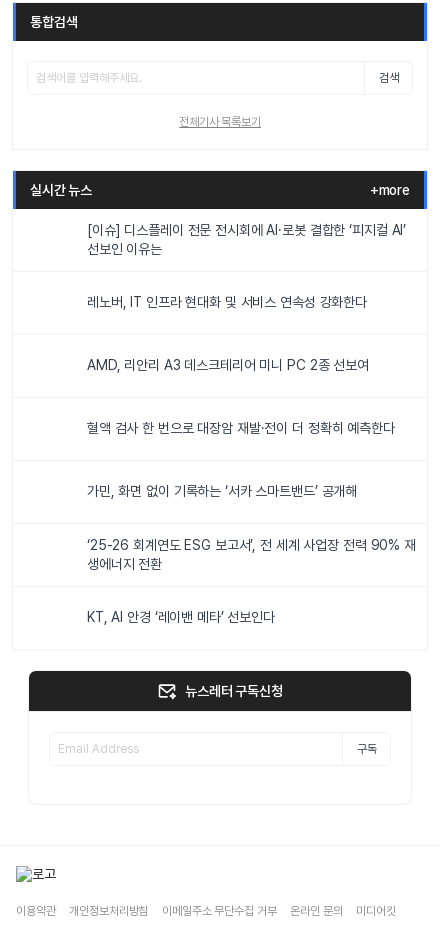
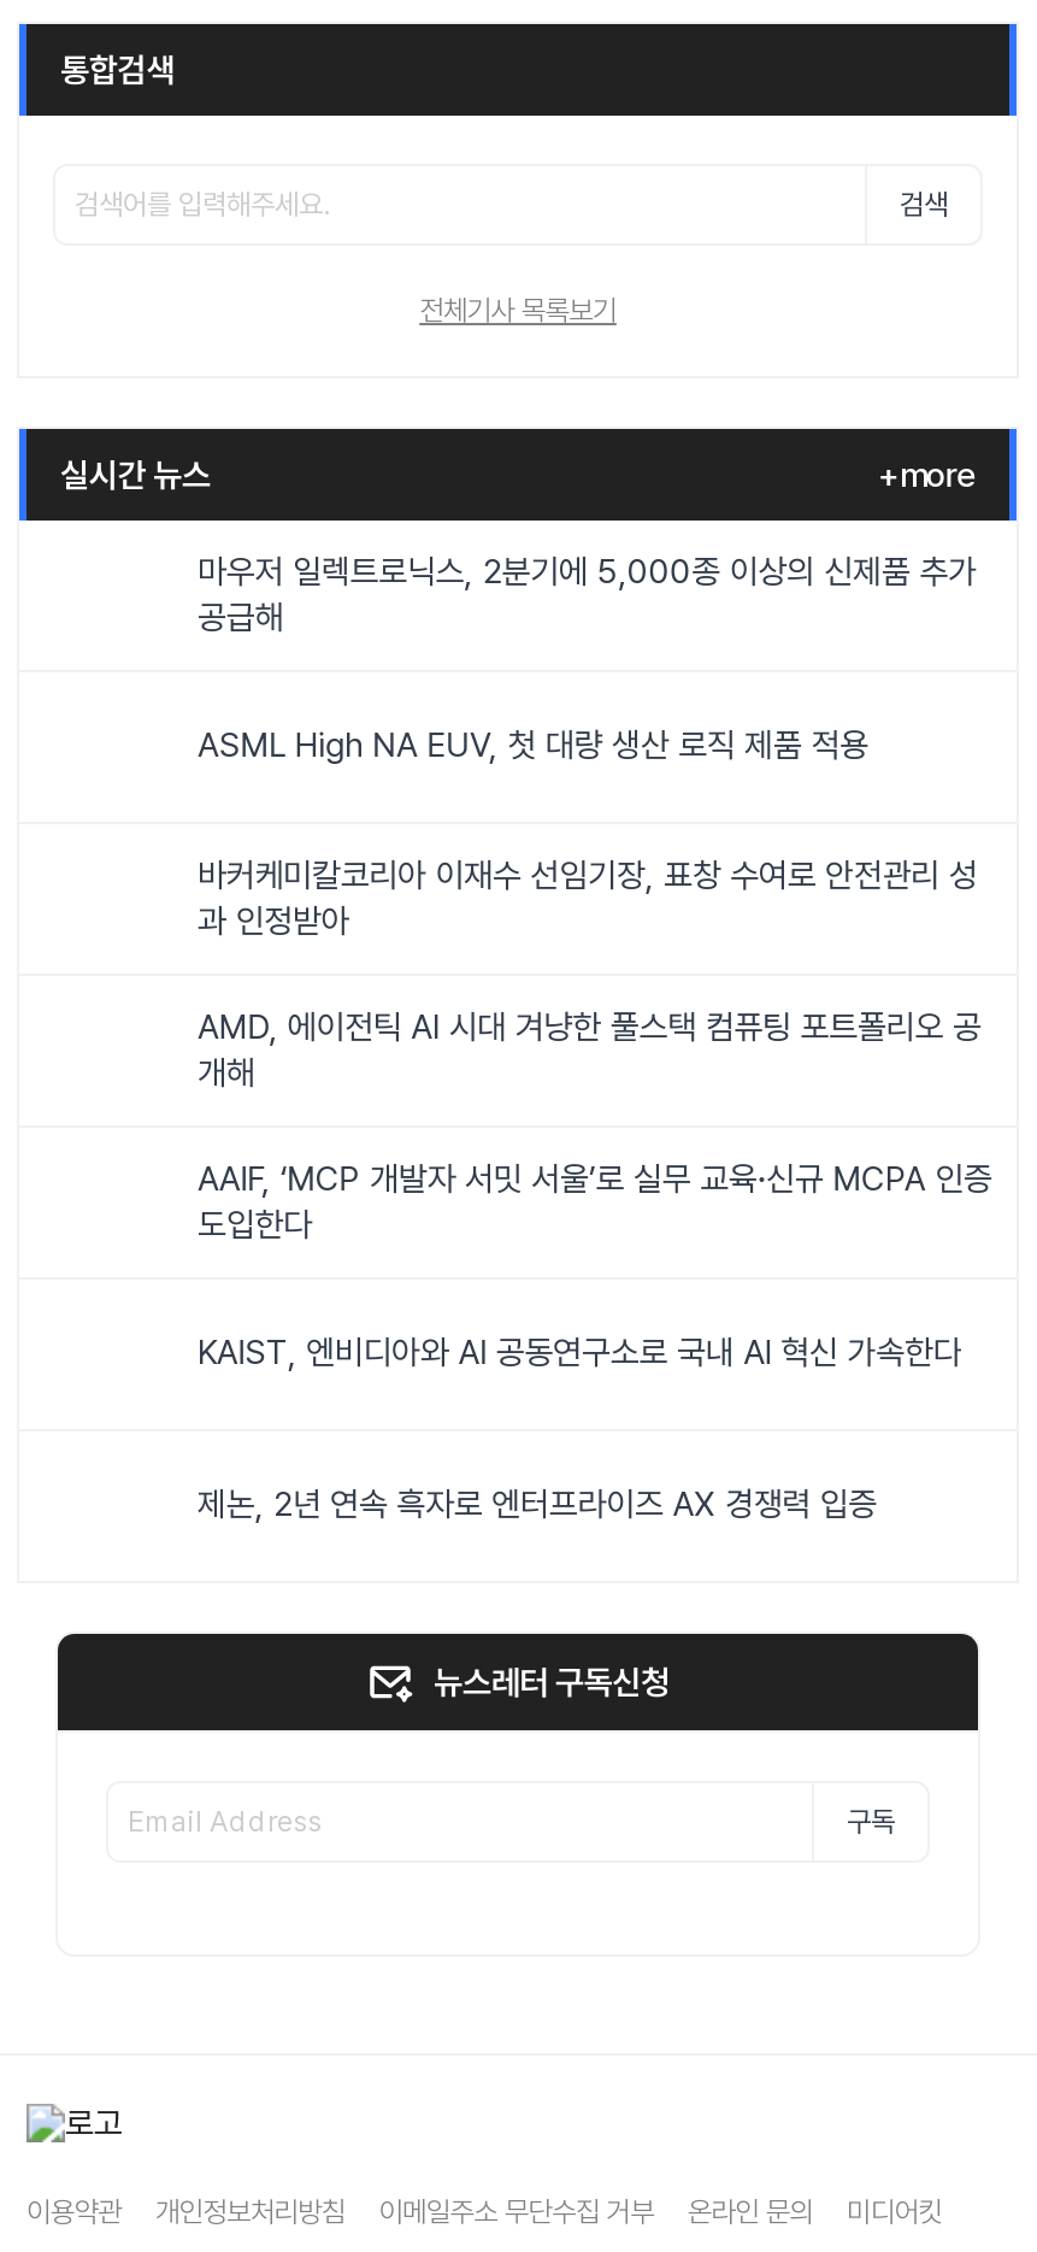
[87,222,406,257] [이슈] 디스플레이 전문 전시회에 AI·로봇 결합한 ‘피지컬 AI’ | 선보인 이유는 -> [198,551,977,635] 마우저 일렉트로닉스, 2분기에 5,000종 이상의 신제품 추가 | 공급해
[87,294,367,310] 레노버, IT 인프라 현대화 및 서비스 연속성 강화한다 -> [198,726,868,764] ASML High NA EUV, 첫 대량 생산 로직 제품 적용
[87,357,369,373] AMD, 리안리 A3 데스크테리어 미니 PC 2종 선보여 -> [198,855,978,939] 바커케미칼코리아 이재수 선임기장, 표창 수여로 안전관리 성 | 과 인정받아
[87,420,395,436] 혈액 검사 한 번으로 대장암 재발·전이 더 정확히 예측한다 -> [198,1007,981,1091] AMD, 에이전틱 AI 시대 겨냥한 풀스택 컴퓨팅 포트폴리오 공 | 개해
[87,483,357,499] 가민, 화면 없이 기록하는 ‘서카 스마트밴드’ 공개해 -> [198,1158,992,1243] AAIF, ‘MCP 개발자 서밋 서울’로 실무 교육·신규 MCPA 인증 | 도입한다
[87,537,416,572] ‘25-26 회계연도 ESG 보고서’, 전 세계 사업장 전력 90% 재 | 생에너지 전환 -> [198,1333,962,1372] KAIST, 엔비디아와 AI 공동연구소로 국내 AI 혁신 가속한다
[87,609,275,625] KT, AI 안경 ‘레이밴 메타’ 선보인다 -> [198,1485,877,1524] 제논, 2년 연속 흑자로 엔터프라이즈 AX 경쟁력 입증

